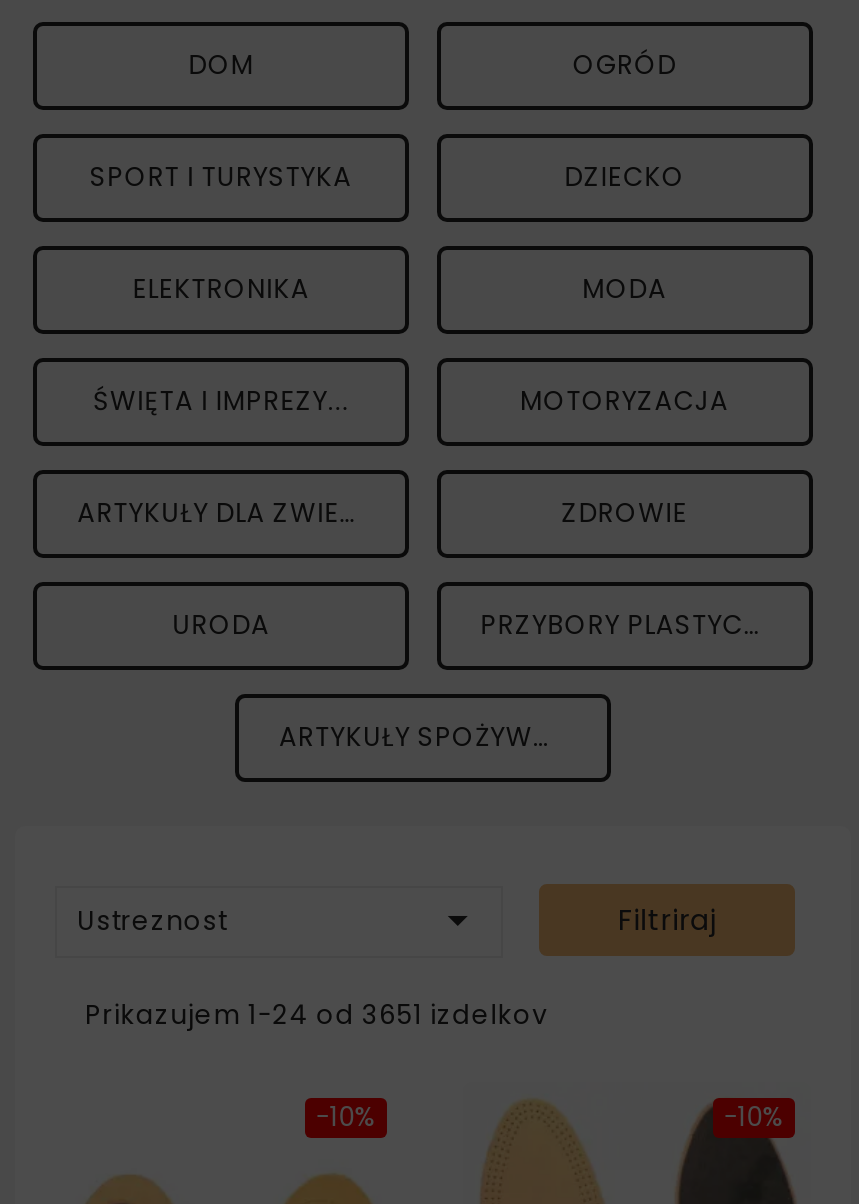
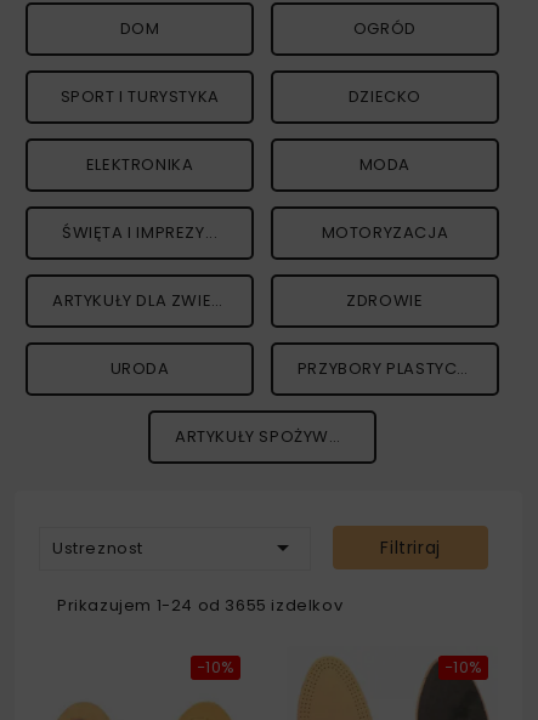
[85,996,547,1034] Prikazujem 1-24 od 3651 izdelkov -> [57,594,343,617] Prikazujem 1-24 od 3655 izdelkov

